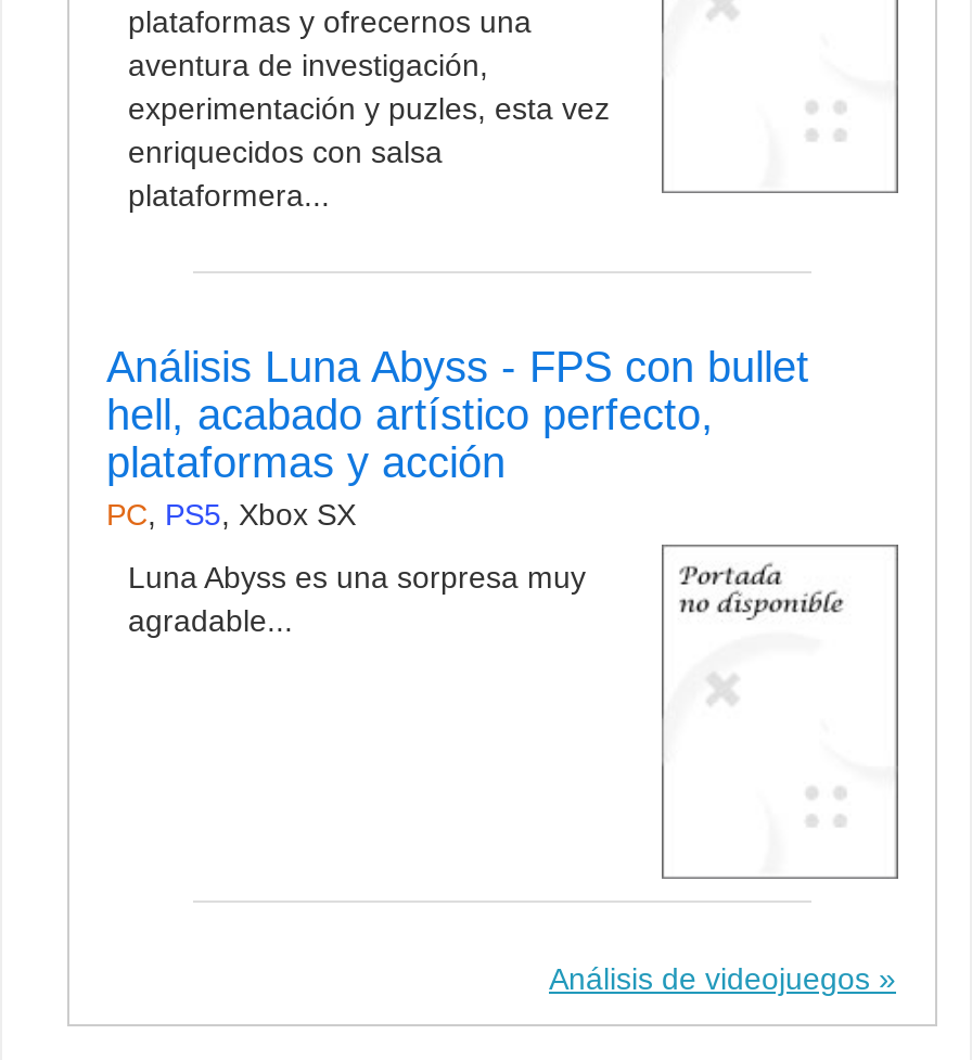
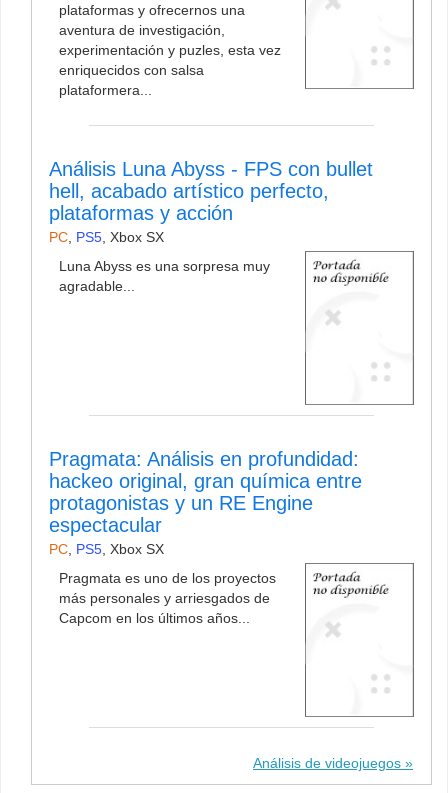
none -> [49,448,362,626] Pragmata: Análisis en profundidad: | hackeo original, gran química entre | protagonistas y un RE Engine | espectacular | PC, PS5, Xbox SX | Pragmata es uno de los proyectos | más personales y arriesgados de | Capcom en los últimos años...

